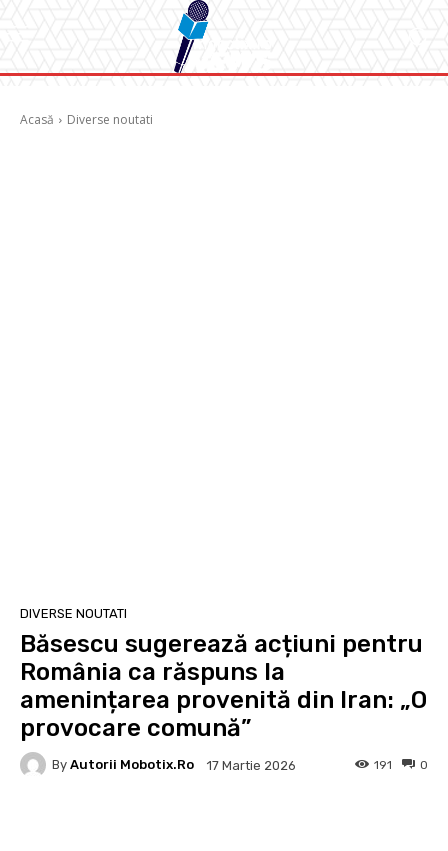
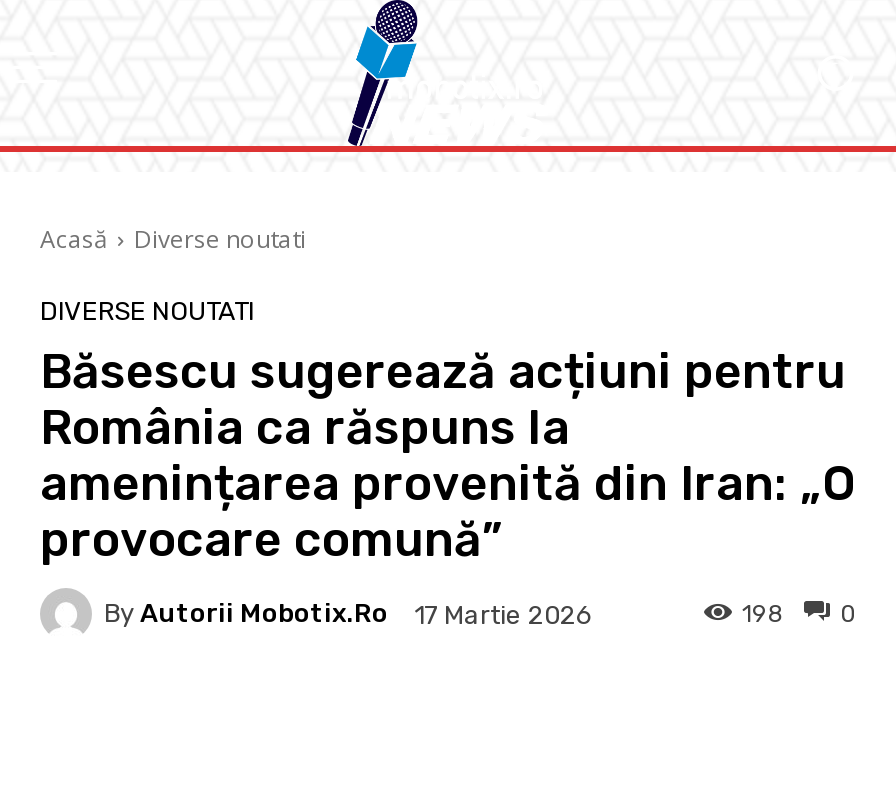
[374,758,428,772] 191 0 -> [742,599,856,627] 198 0

